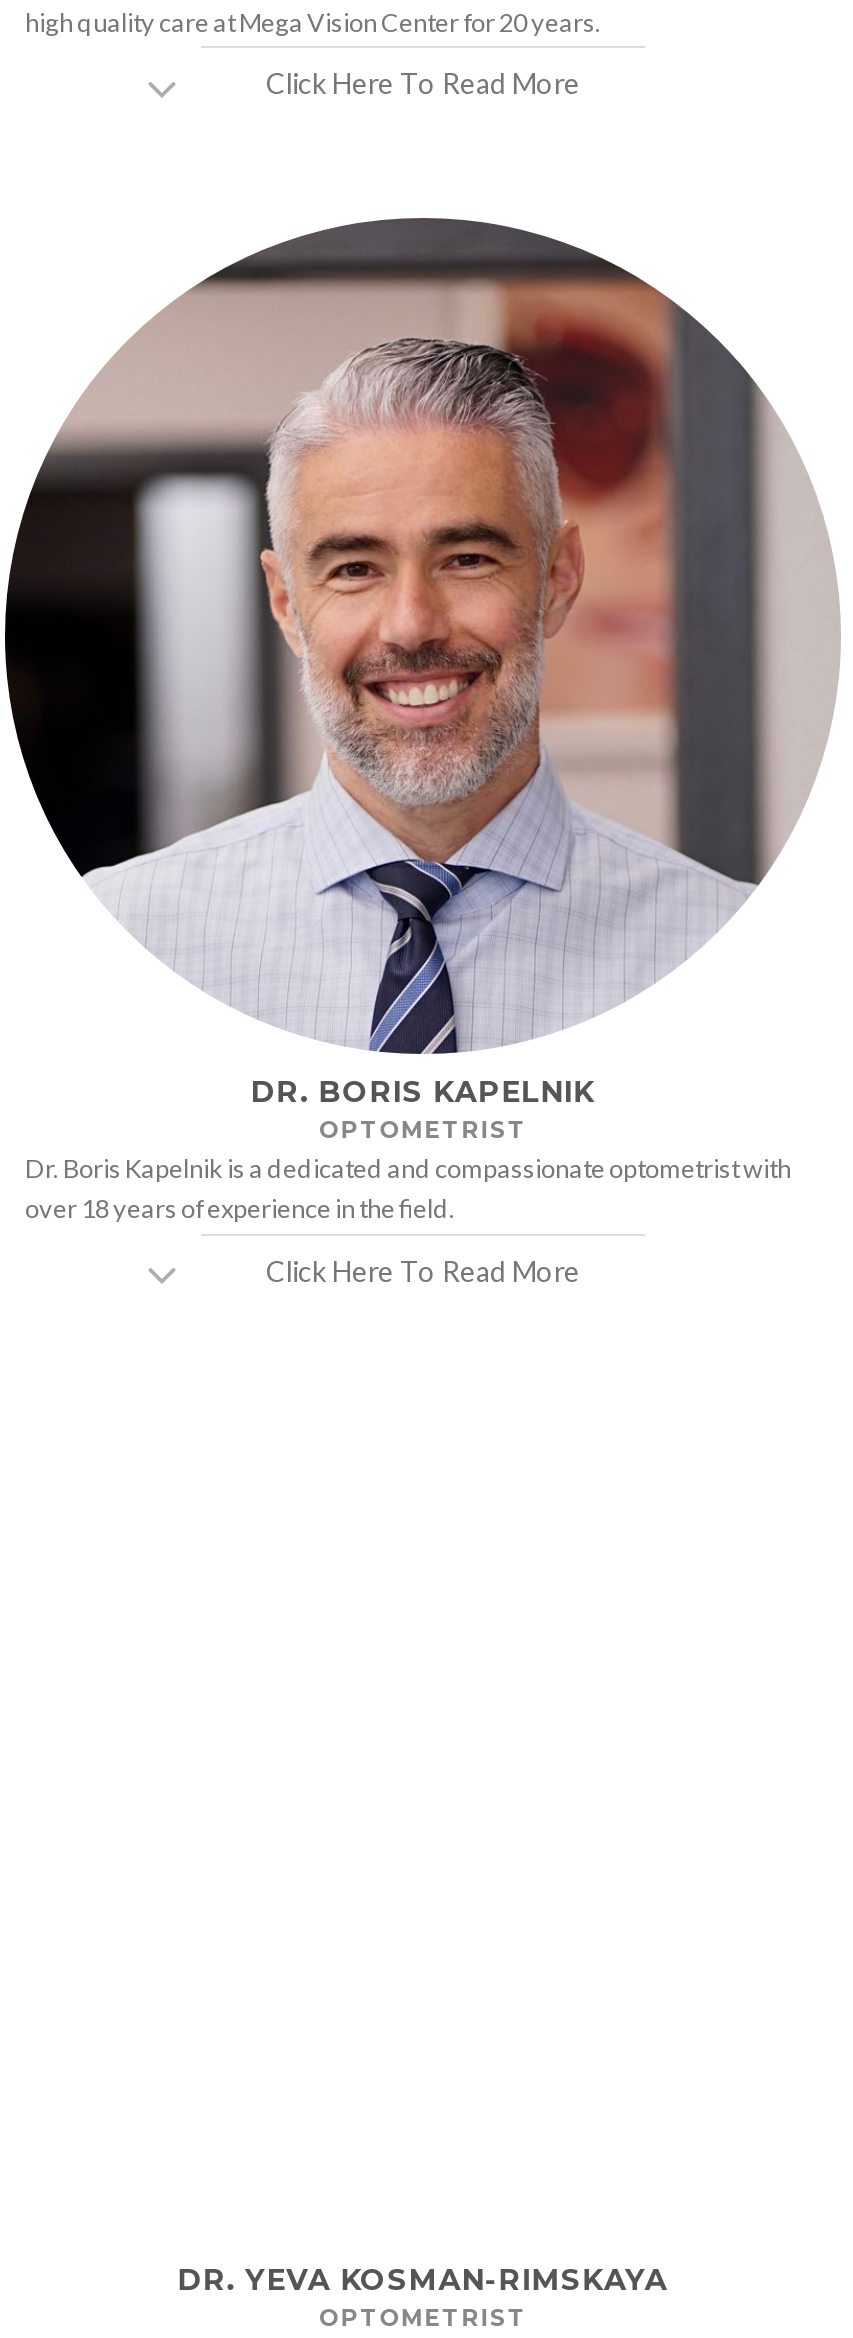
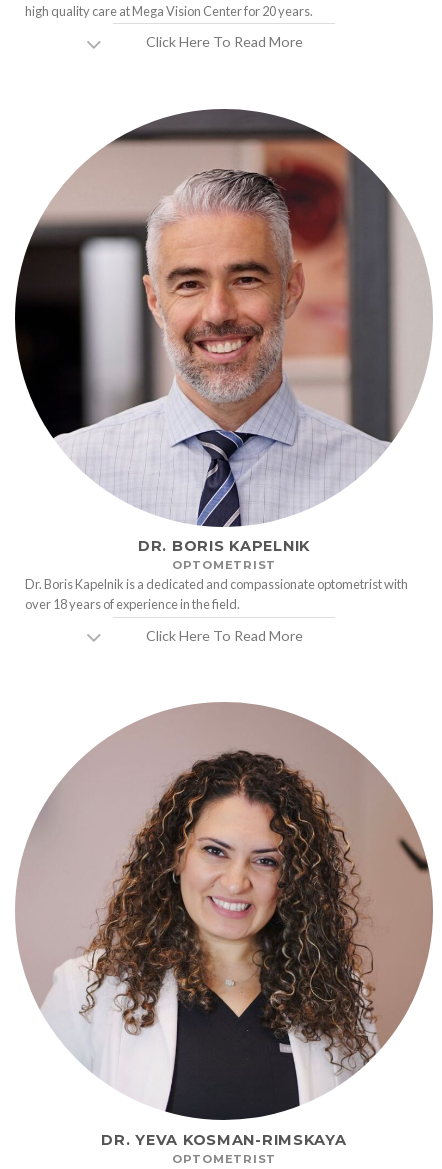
none -> [15,701,434,1121] [image]

